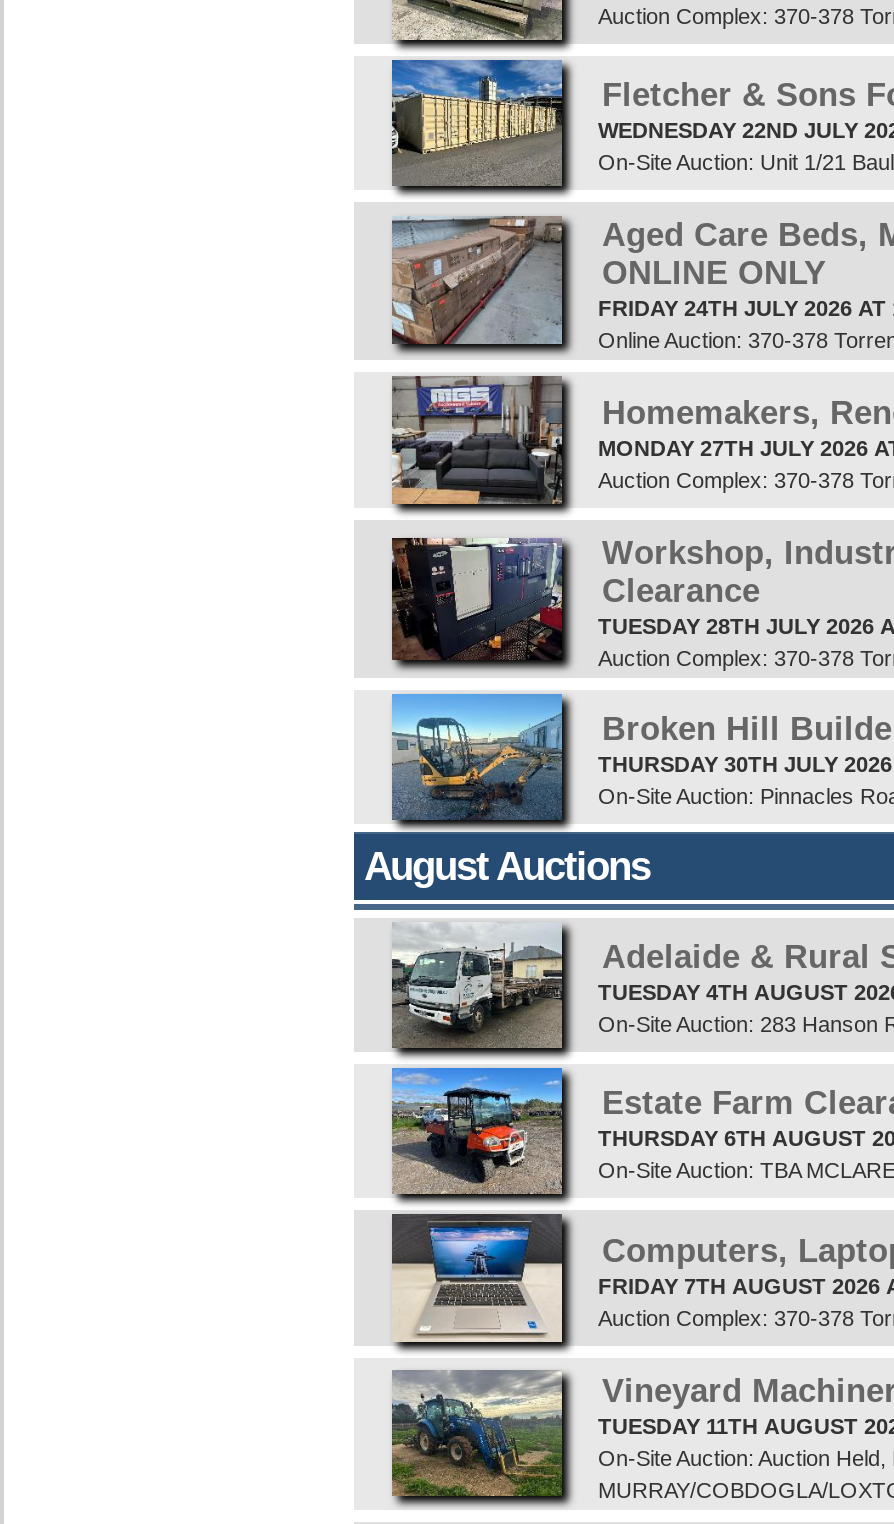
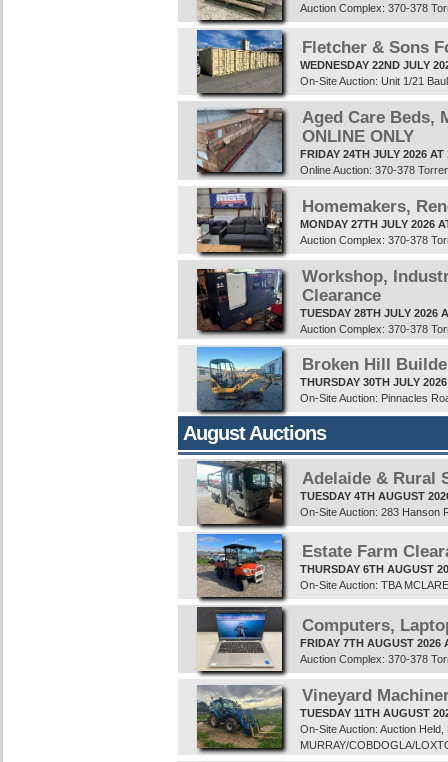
[390,922,564,1048] [image] -> [197,460,283,525] [image]

